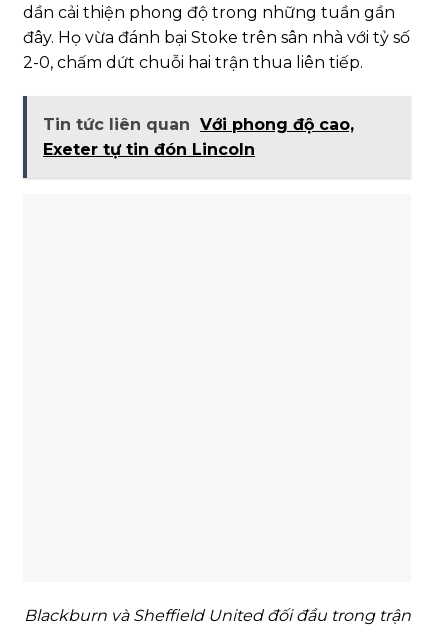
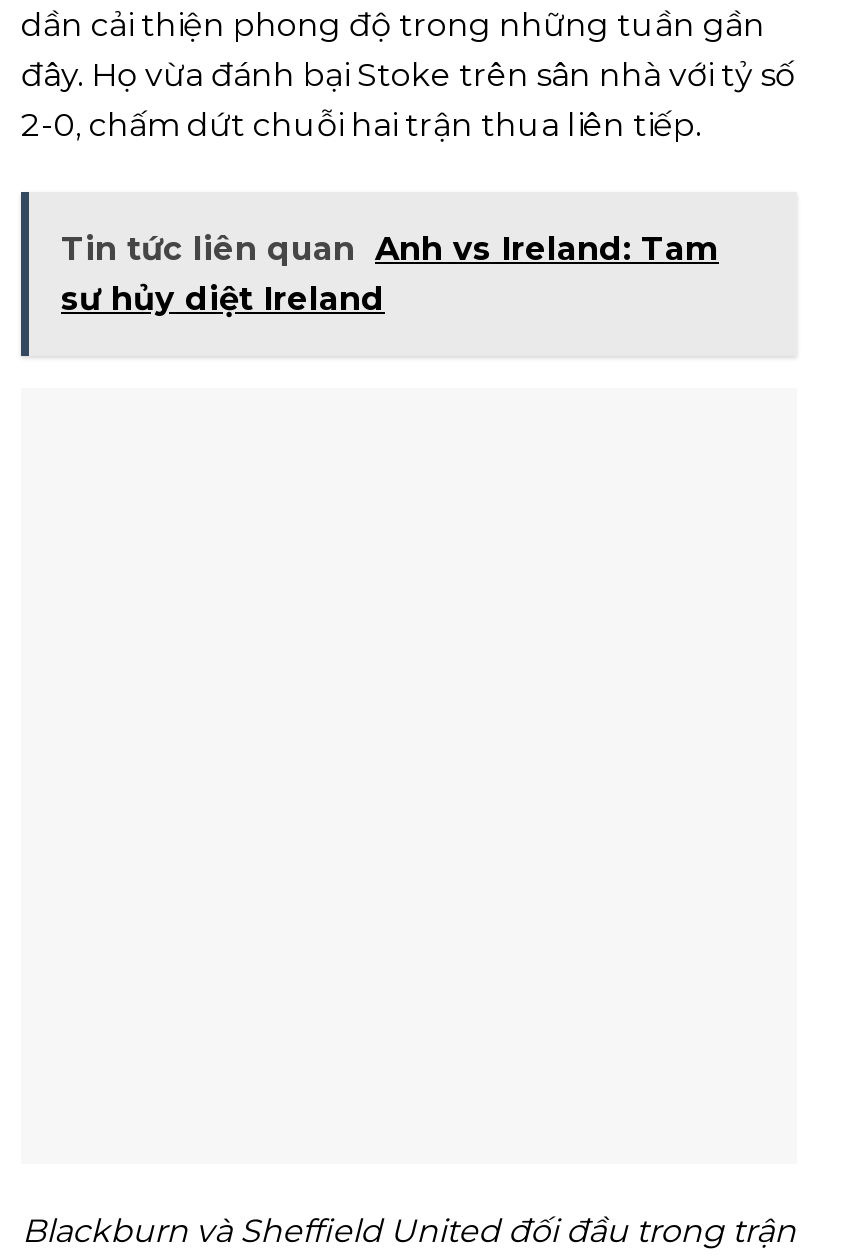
[43,115,354,159] Tin tức liên quan Với phong độ cao, | Exeter tự tin đón Lincoln -> [61,230,719,318] Tin tức liên quan Anh vs Ireland: Tam | sư hủy diệt Ireland

